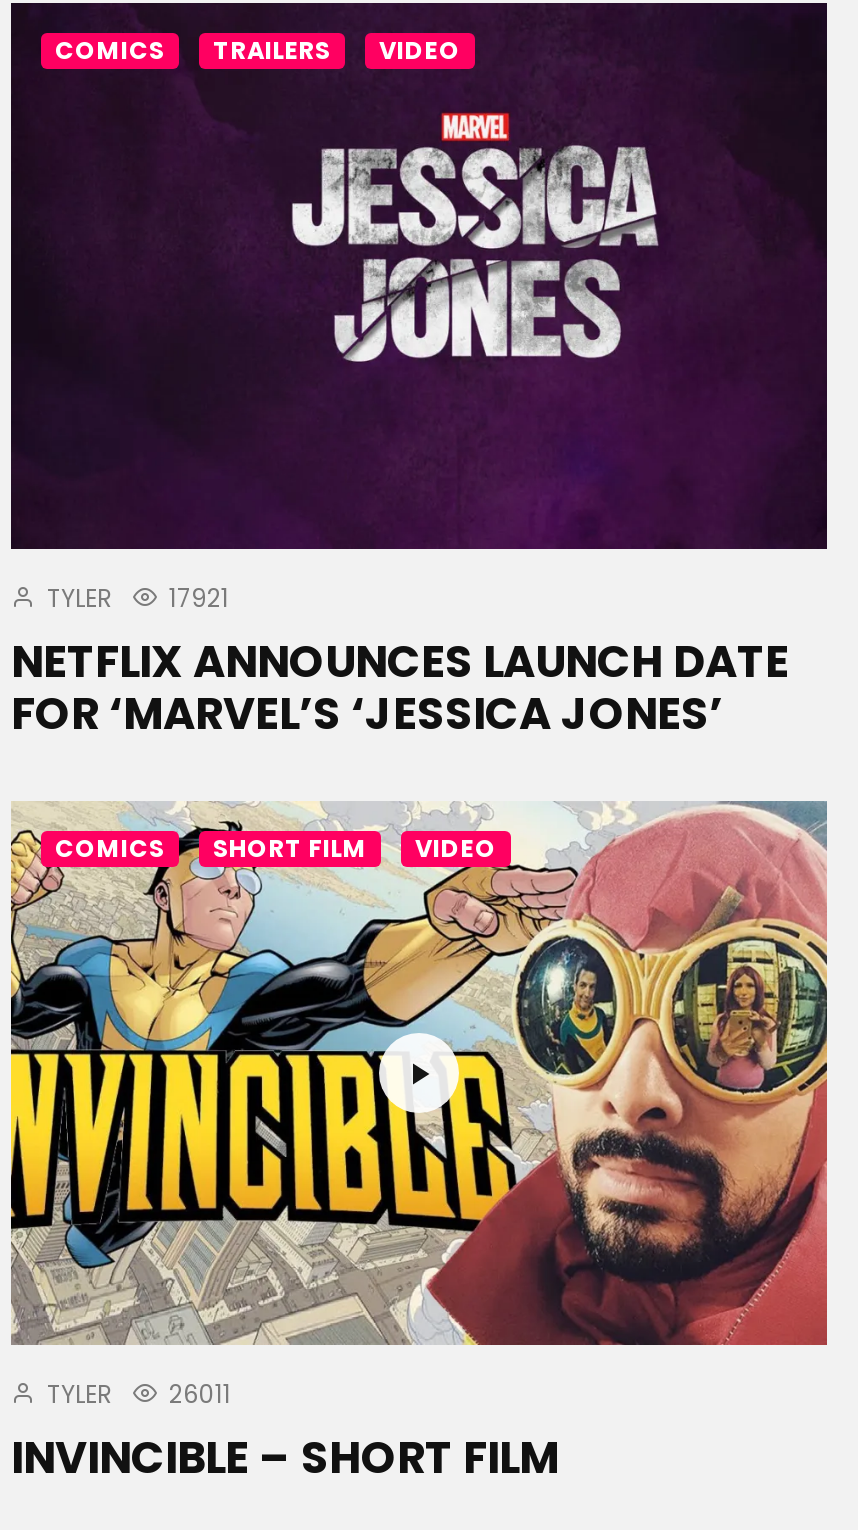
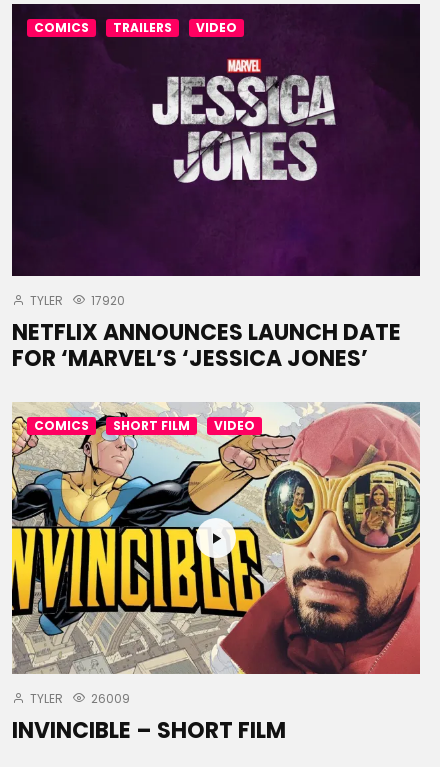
[41,581,229,615] TYLER 17921 -> [27,292,125,309] TYLER 17920
[41,1377,231,1411] TYLER 26011 -> [27,690,130,707] TYLER 26009

